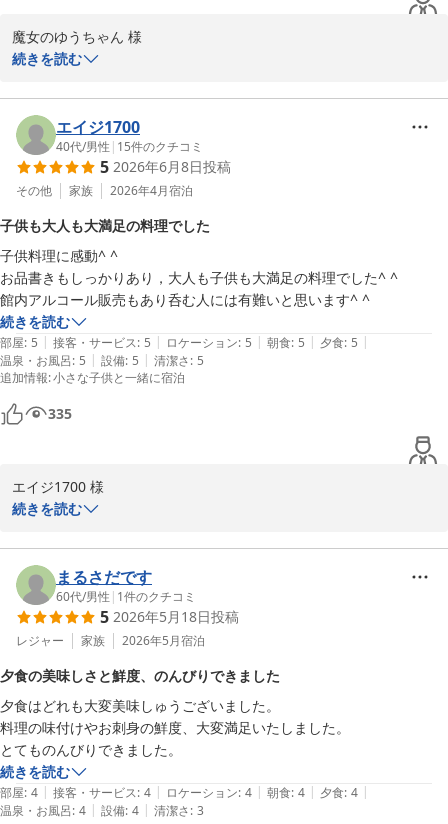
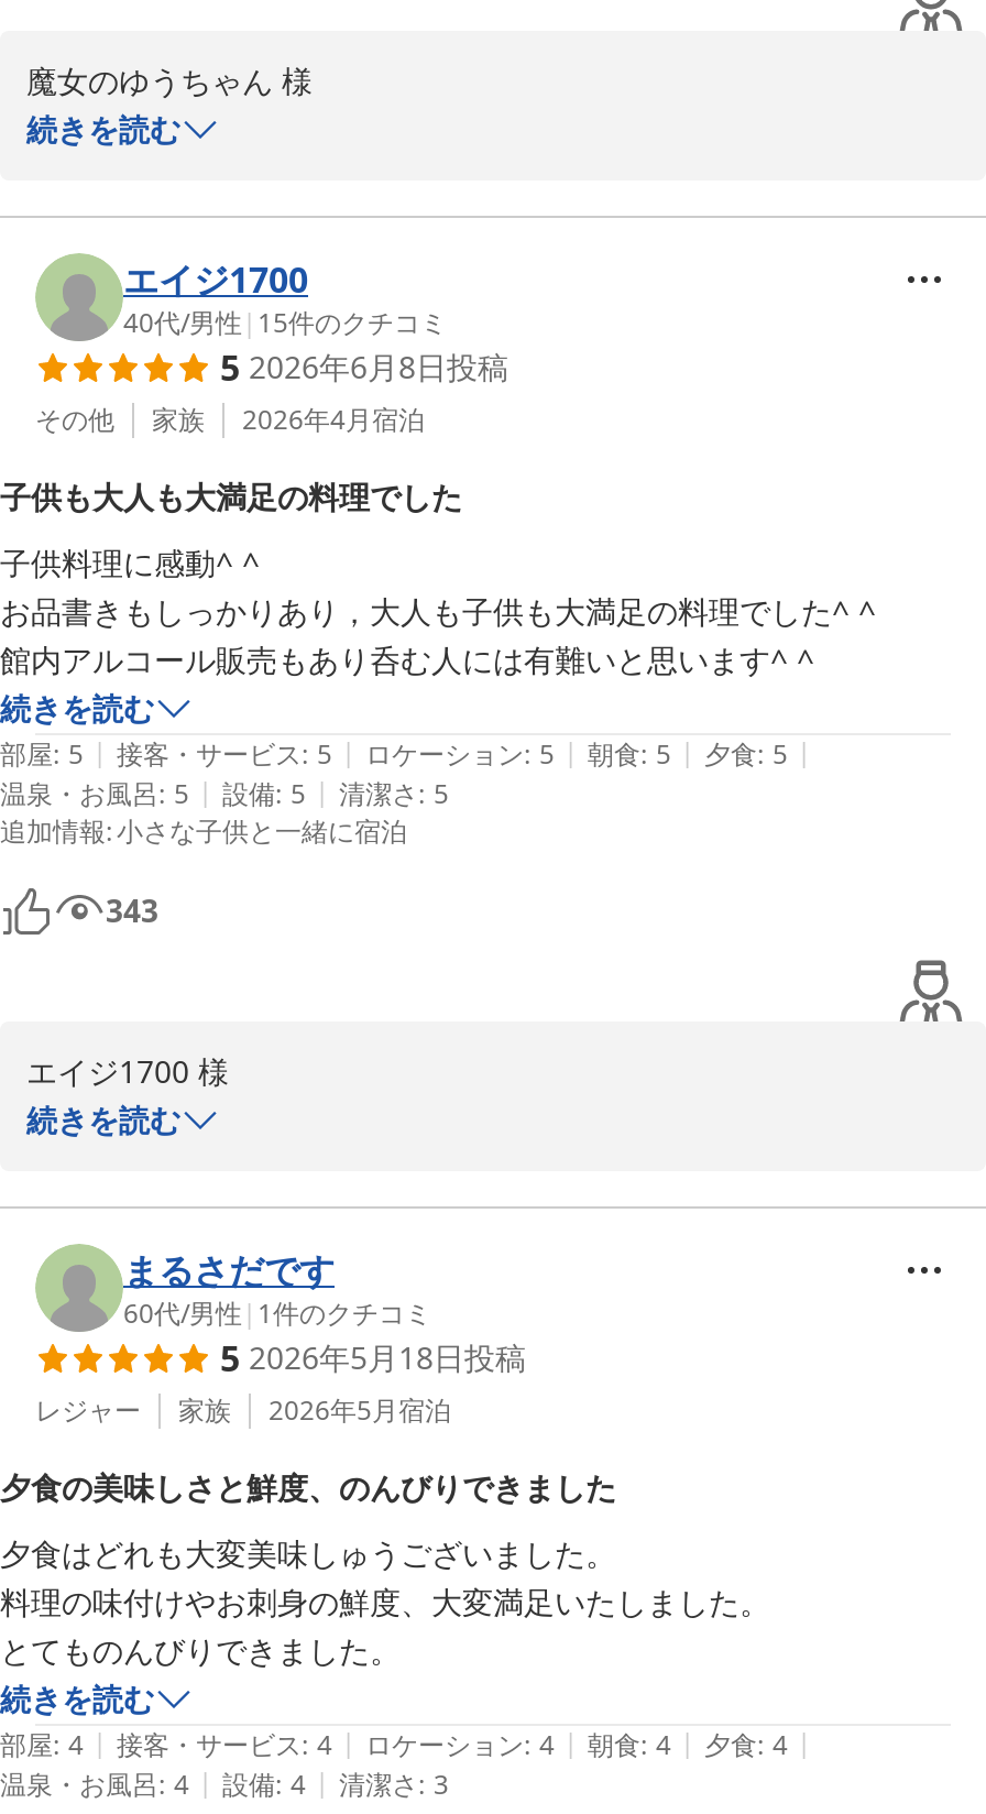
[48,404,72,423] 335 -> [106,889,158,931] 343

